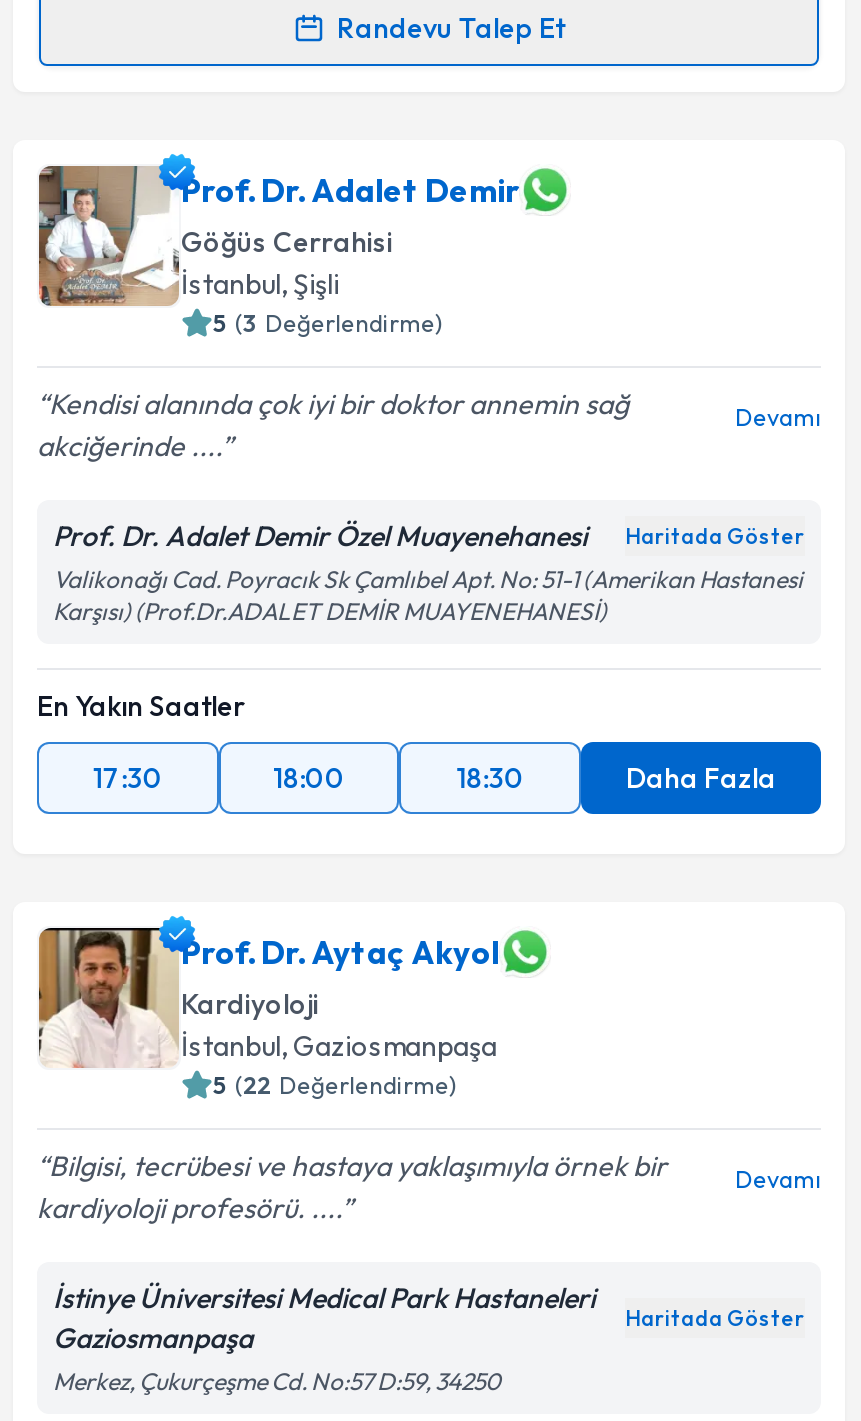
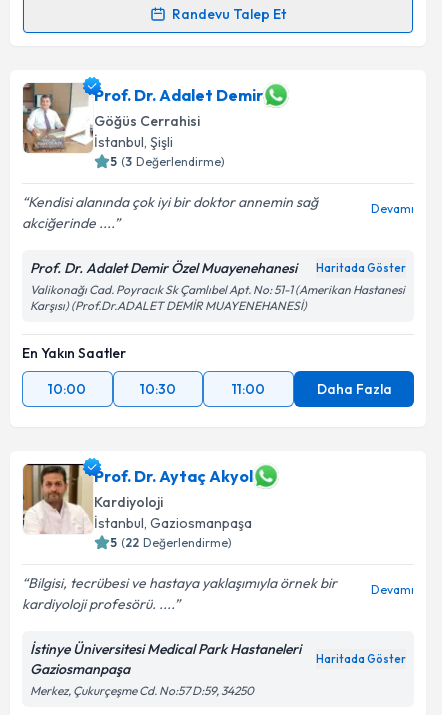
[93,760,163,796] 17:30 -> [48,380,86,398] 10:00
[273,760,345,796] 18:00 -> [140,380,176,398] 10:30
[456,760,524,796] 18:30 -> [232,380,265,398] 11:00

